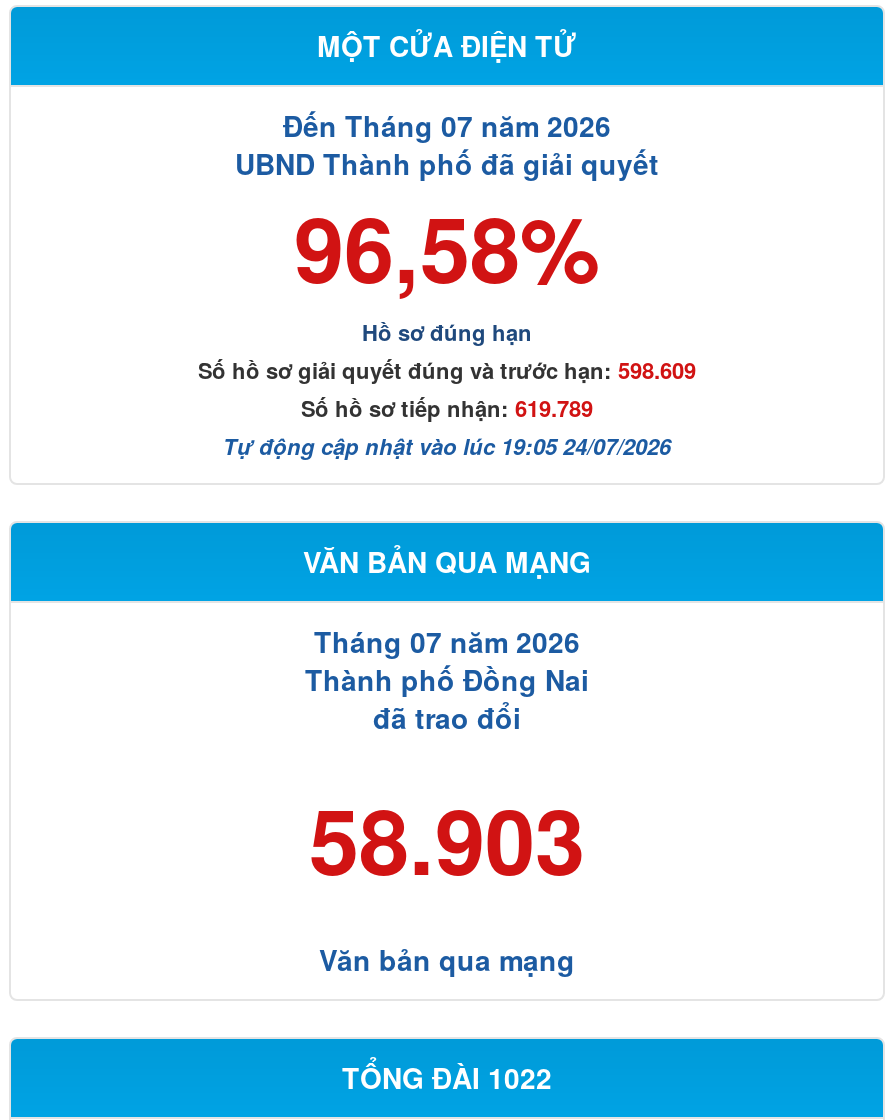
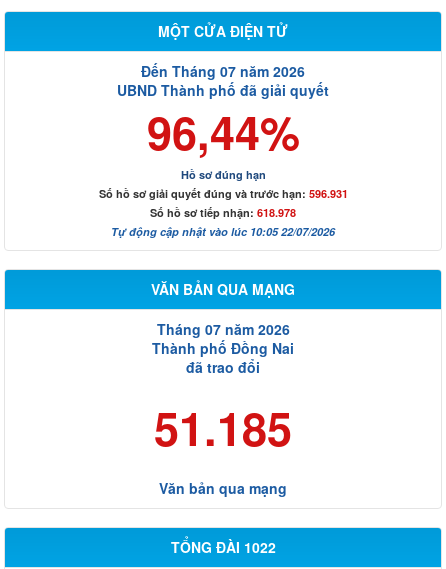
[294,181,600,311] 96,58% -> [146,99,299,164] 96,44%
[198,355,696,385] Số hồ sơ giải quyết đúng và trước hạn: 598.609 -> [98,186,347,201] Số hồ sơ giải quyết đúng và trước hạn: 596.931
[301,393,593,423] Số hồ sơ tiếp nhận: 619.789 -> [150,205,296,220] Số hồ sơ tiếp nhận: 618.978
[223,431,671,461] Tự động cập nhật vào lúc 19:05 24/07/2026 -> [111,224,335,239] Tự động cập nhật vào lúc 10:05 22/07/2026
[309,773,585,903] 58.903 -> [154,395,292,460] 51.185

